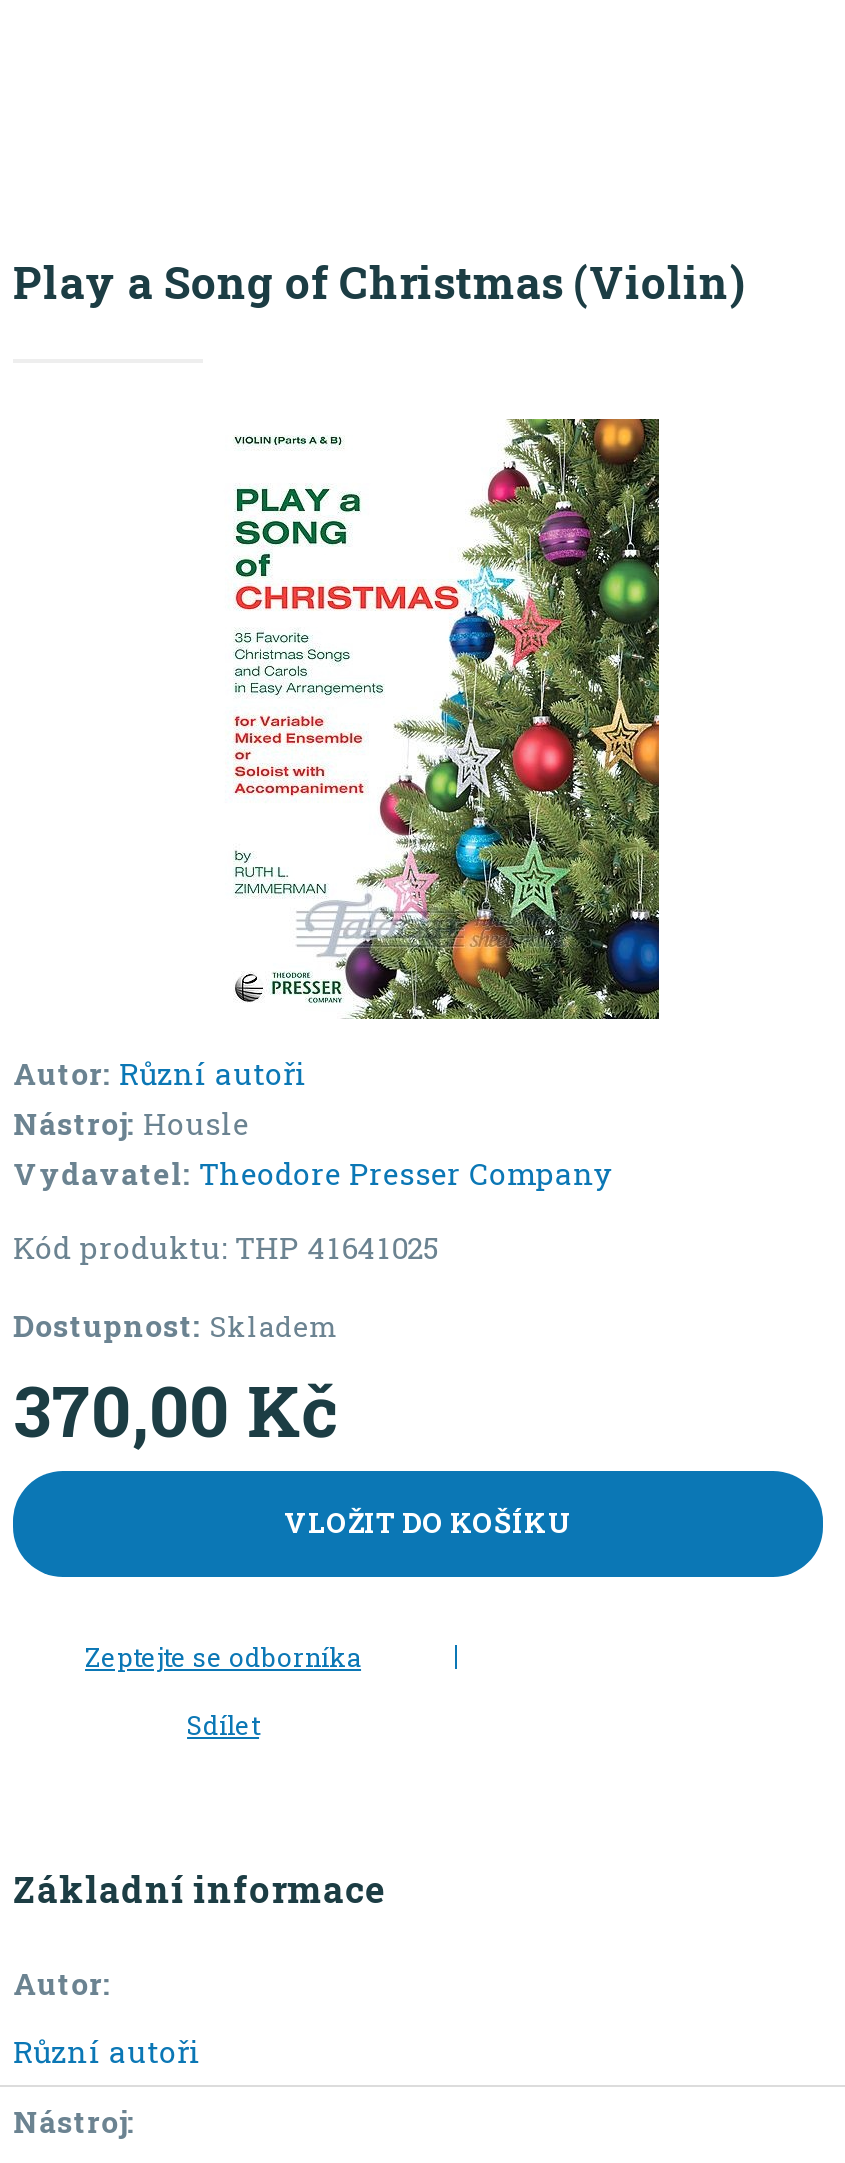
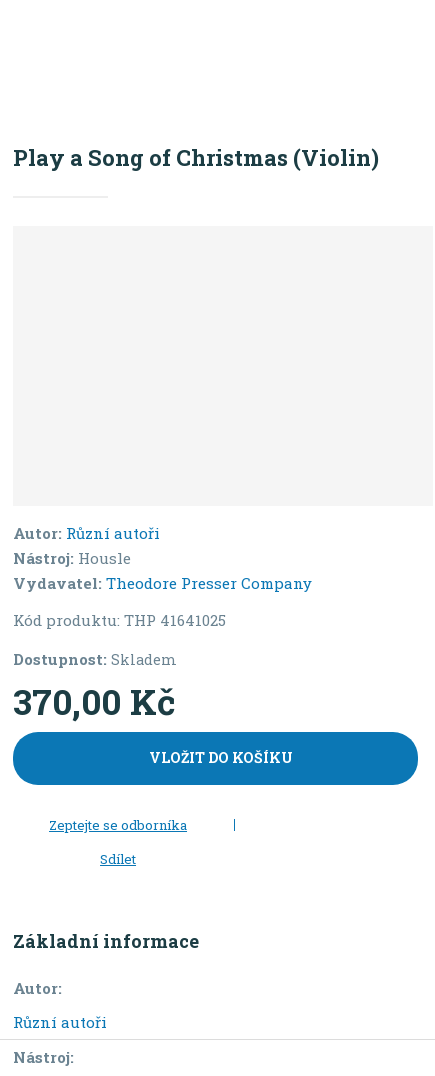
[233,417,661,1021] [image] -> none

